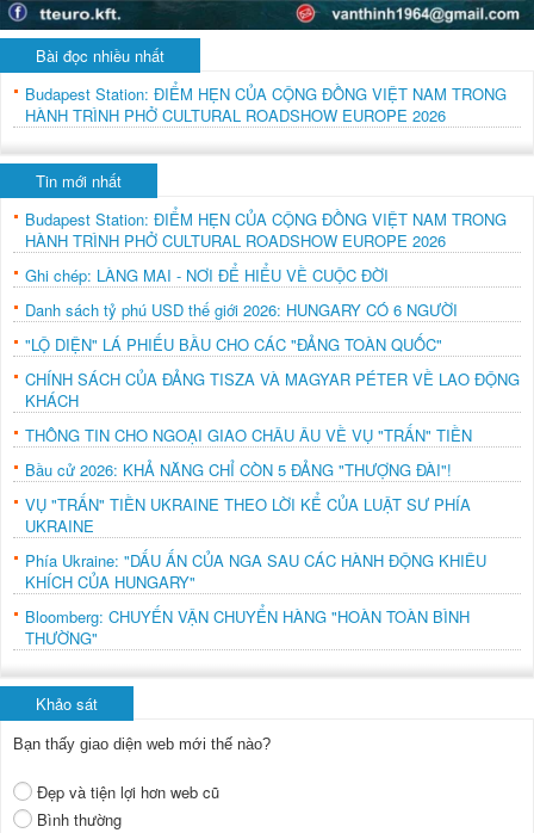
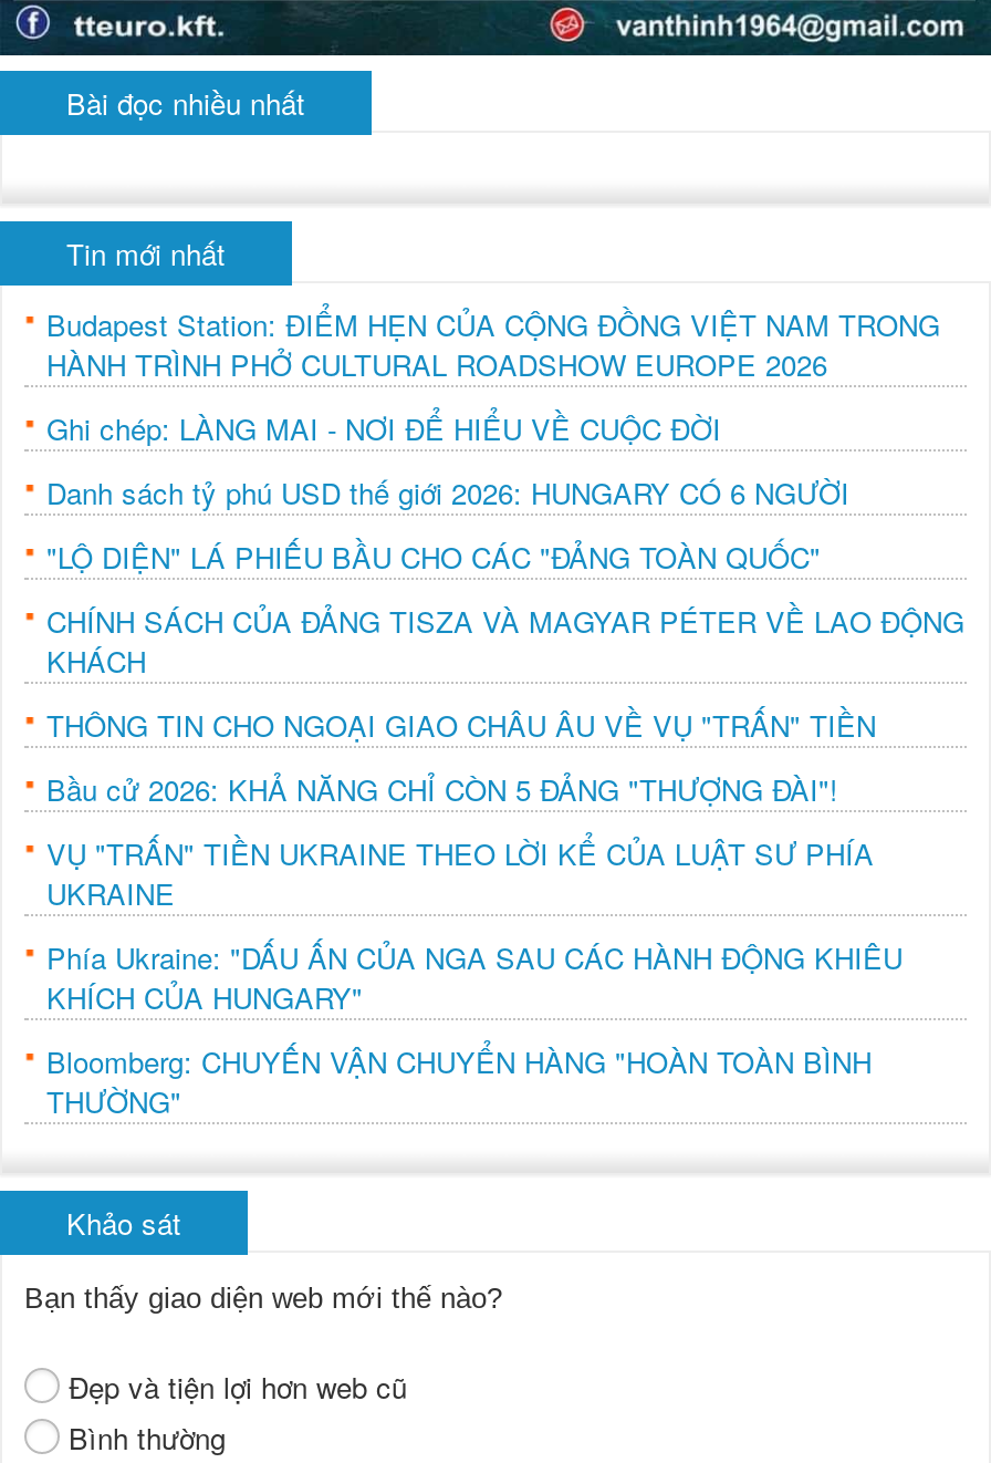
[25,82,507,126] Budapest Station: ĐIỂM HẸN CỦA CỘNG ĐỒNG VIỆT NAM TRONG | HÀNH TRÌNH PHỞ CULTURAL ROADSHOW EUROPE 2026 -> none

